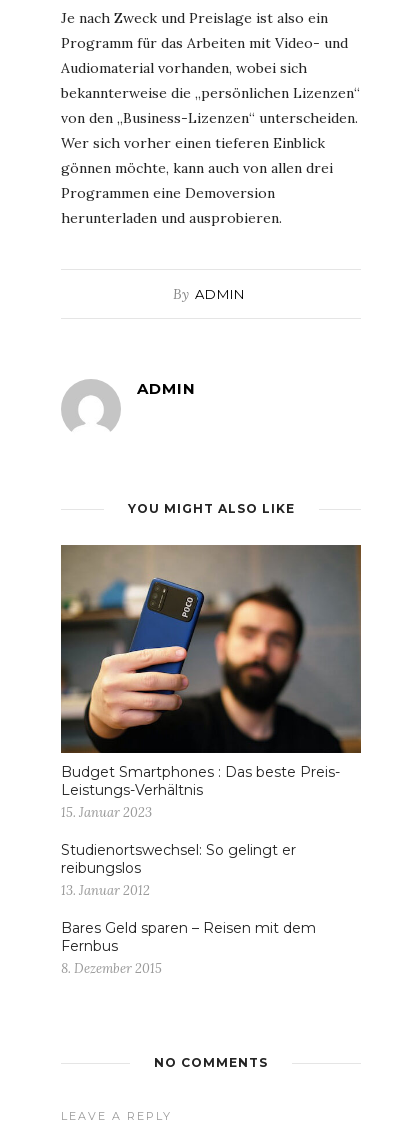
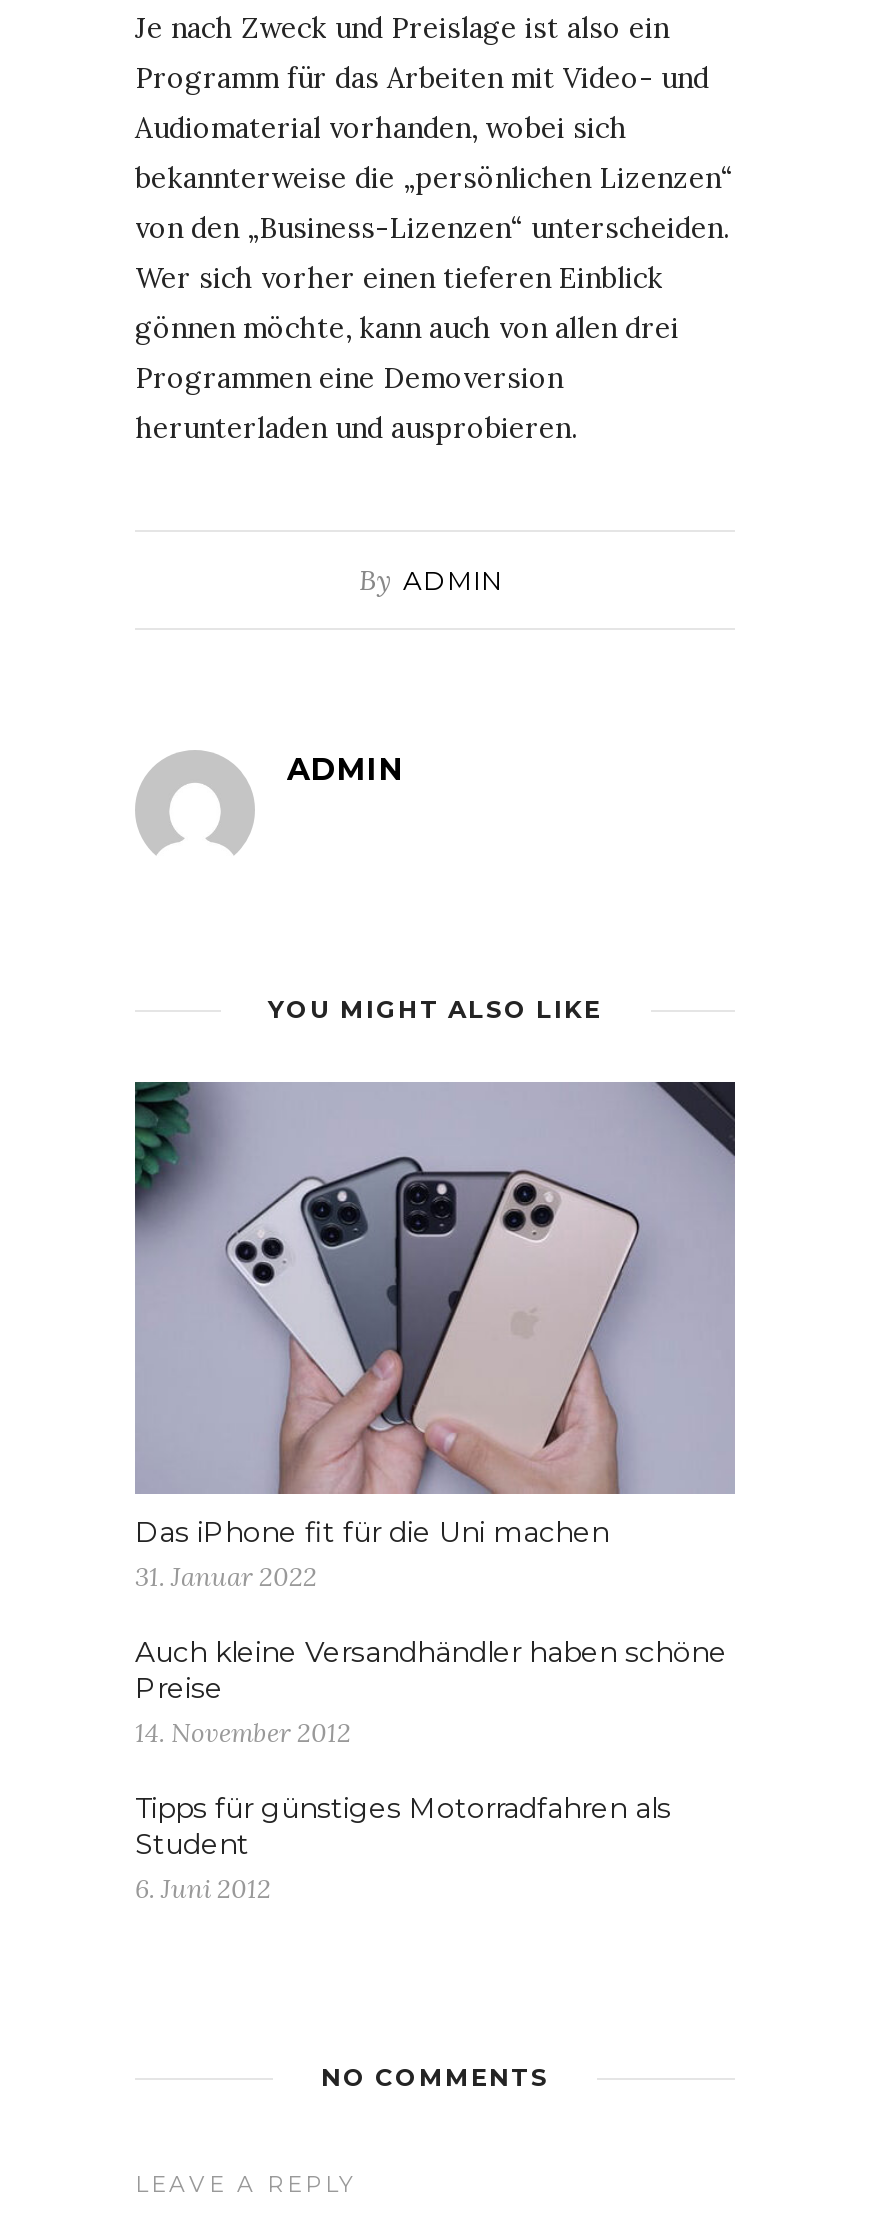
[60,544,361,821] [image] | Budget Smartphones : Das beste Preis- | Leistungs-Verhältnis | 15. Januar 2023 -> [133,1080,737,1594] [image] | Das iPhone fit für die Uni machen | 31. Januar 2022
[61,841,296,899] Studienortswechsel: So gelingt er | reibungslos | 13. Januar 2012 -> [135,1634,727,1750] Auch kleine Versandhändler haben schöne | Preise | 14. November 2012
[61,919,316,977] Bares Geld sparen – Reisen mit dem | Fernbus | 8. Dezember 2015 -> [135,1790,671,1906] Tipps für günstiges Motorradfahren als | Student | 6. Juni 2012

